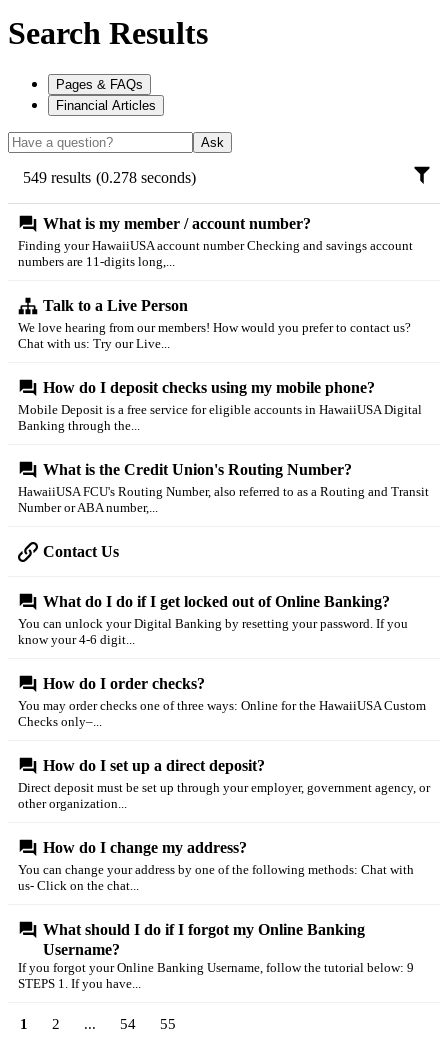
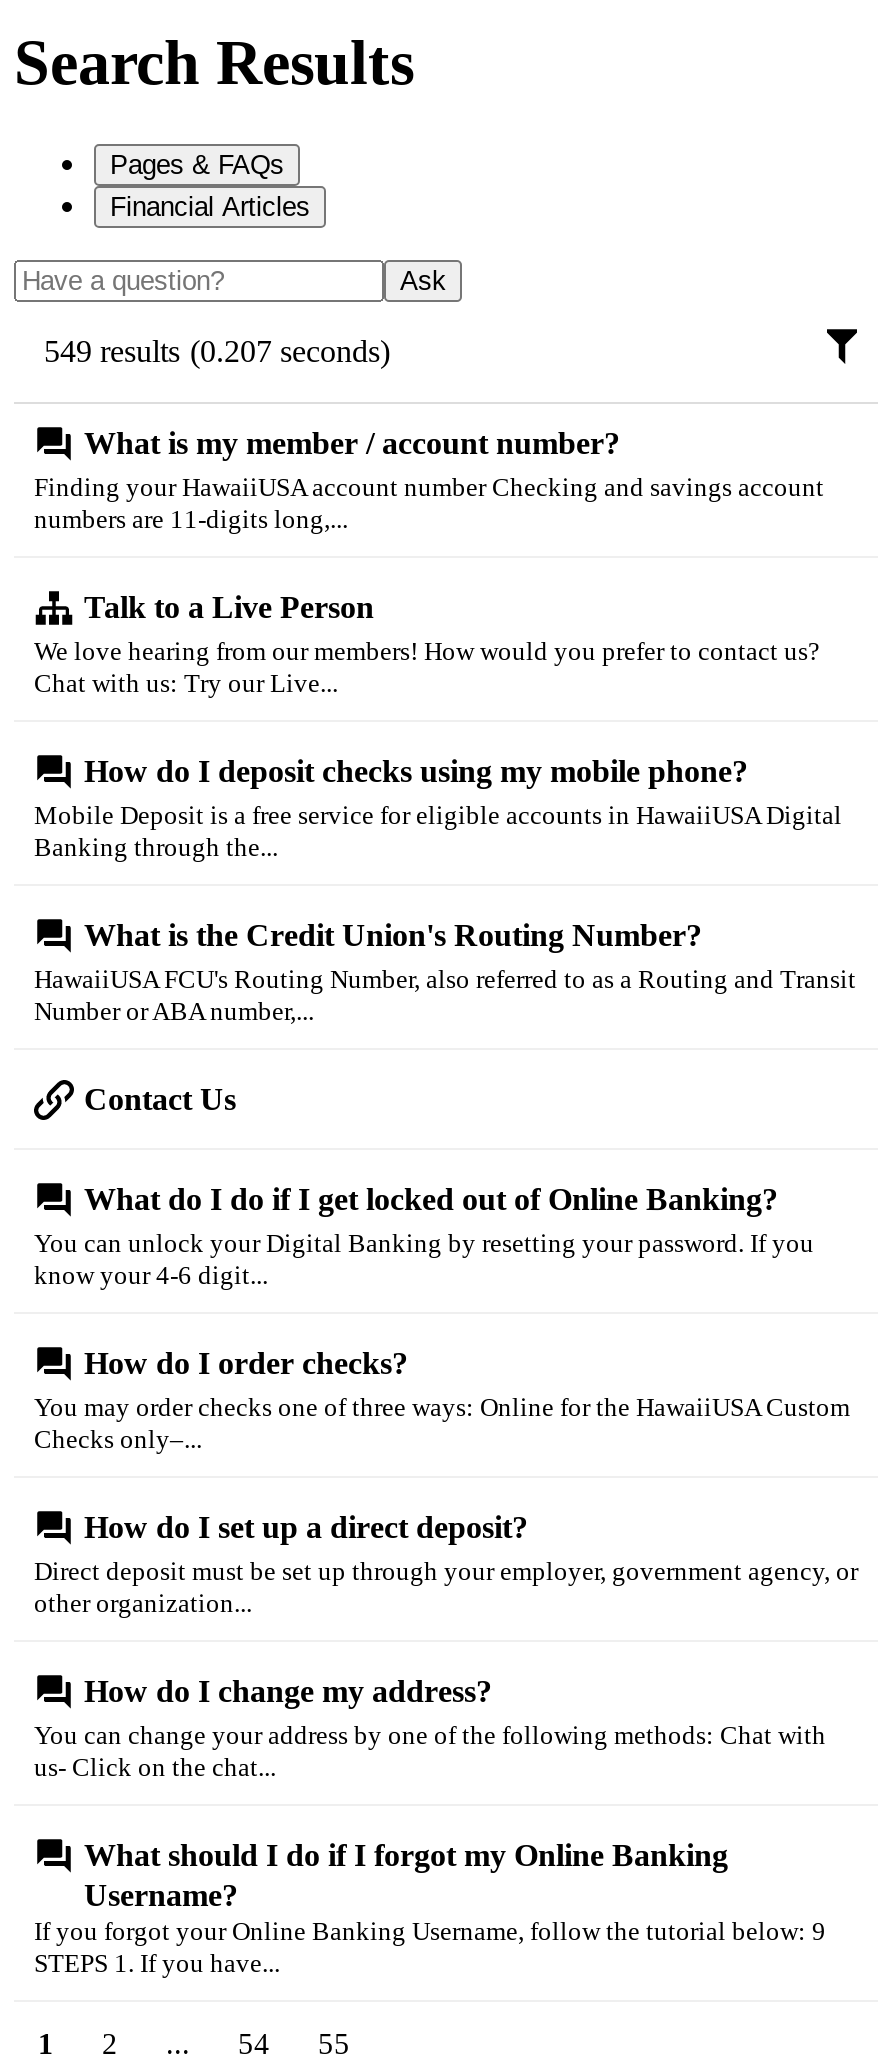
[23,169,196,186] 549 results (0.278 seconds) -> [44,334,390,368] 549 results (0.207 seconds)

